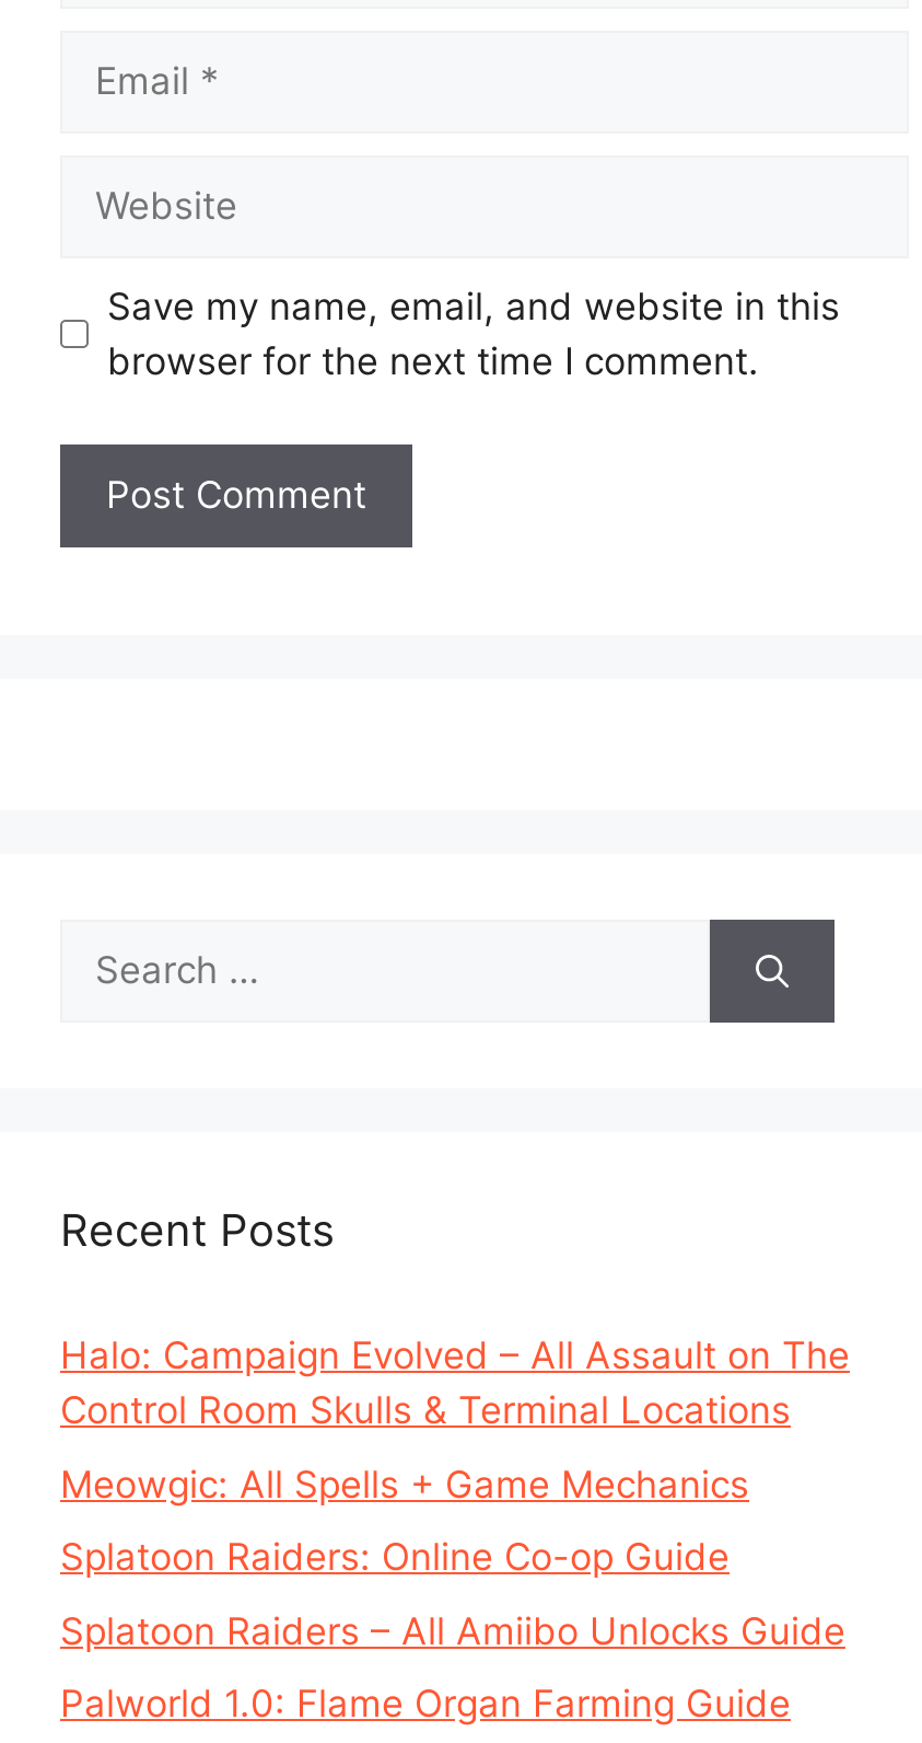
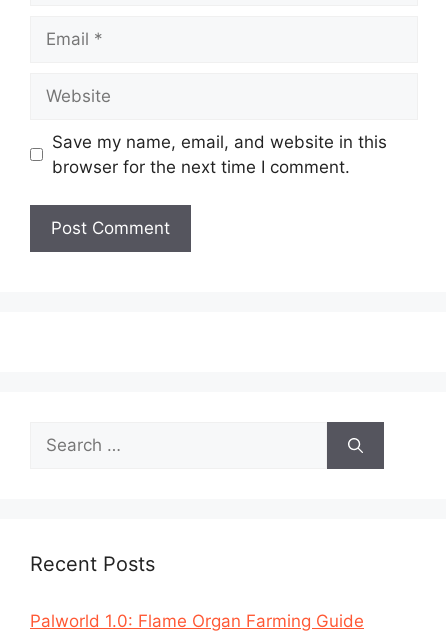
[60,1334,850,1653] Halo: Campaign Evolved – All Assault on The | Control Room Skulls & Terminal Locations | Meowgic: All Spells + Game Mechanics | Splatoon Raiders: Online Co-op Guide | Splatoon Raiders – All Amiibo Unlocks Guide -> none

